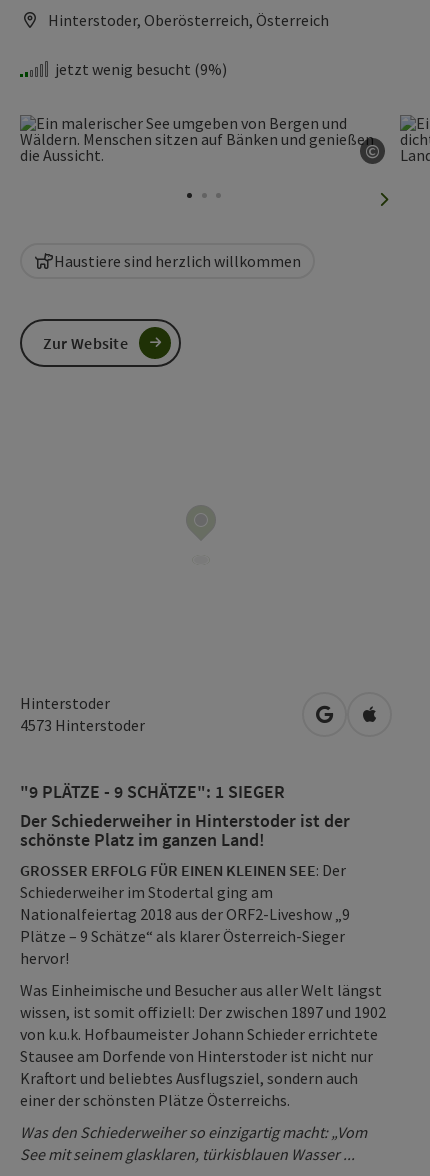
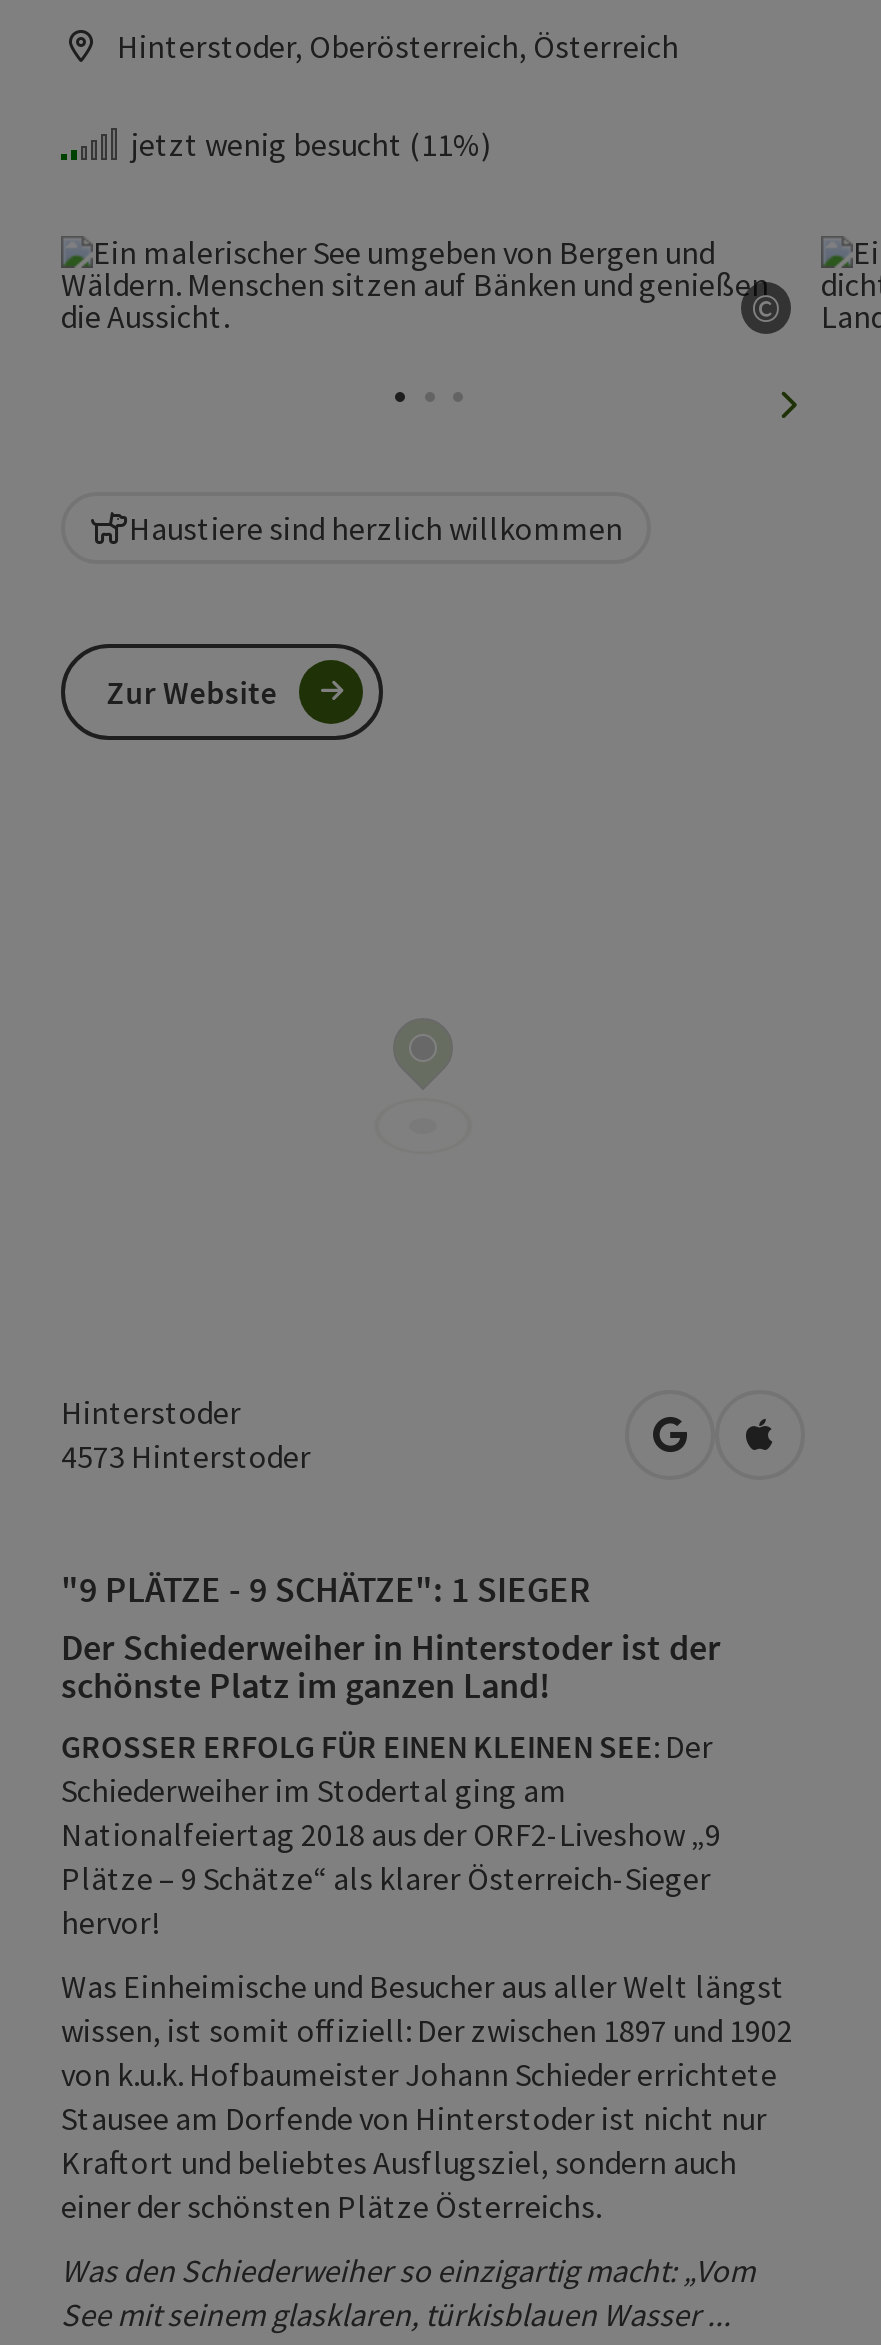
[55,59,227,79] jetzt wenig besucht (9%) -> [131,124,491,164] jetzt wenig besucht (11%)

